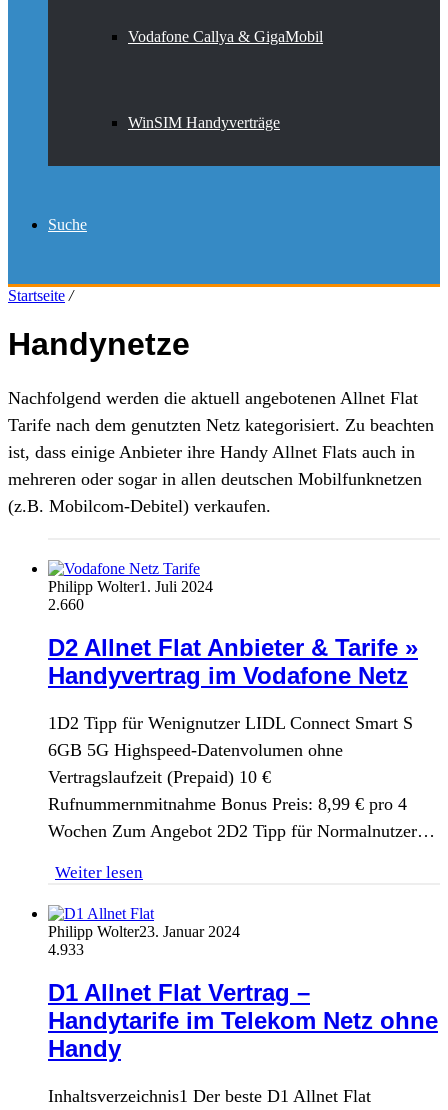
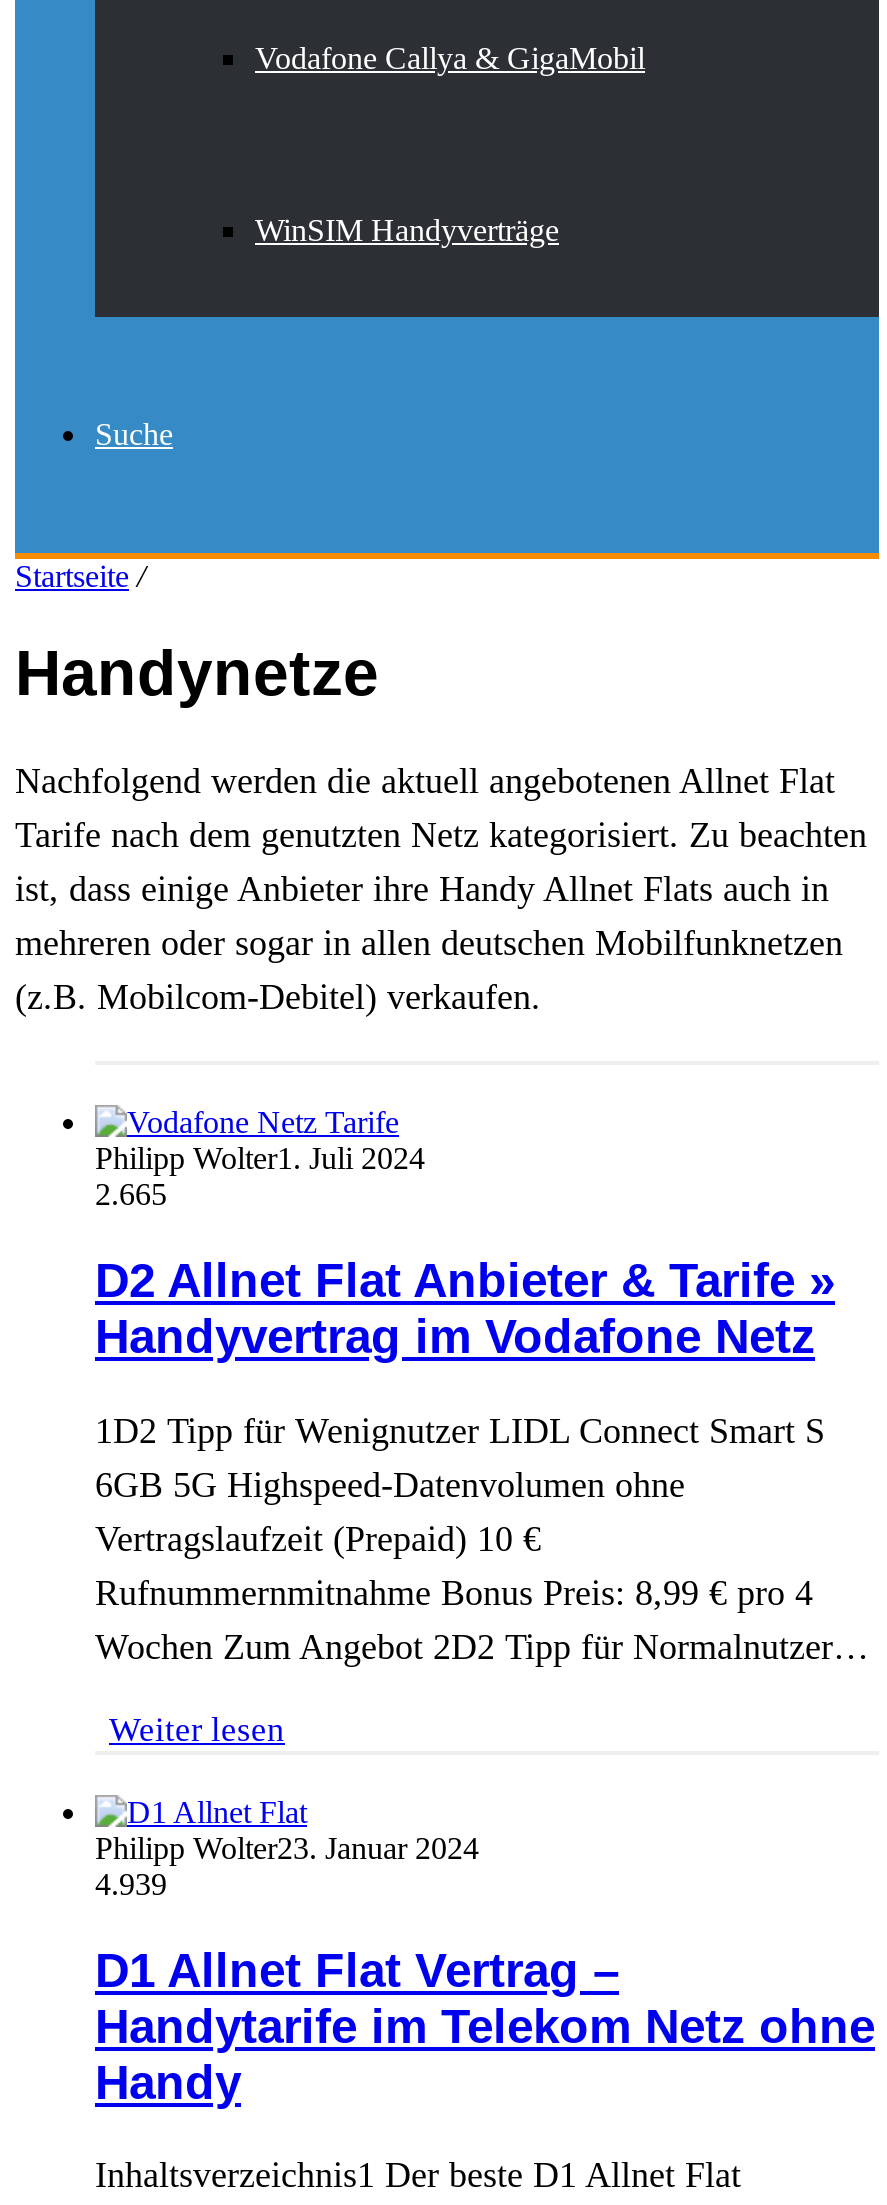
[48,596,84,613] 2.660 -> [95,1177,167,1211] 2.665
[48,941,84,958] 4.933 -> [95,1866,167,1900] 4.939

